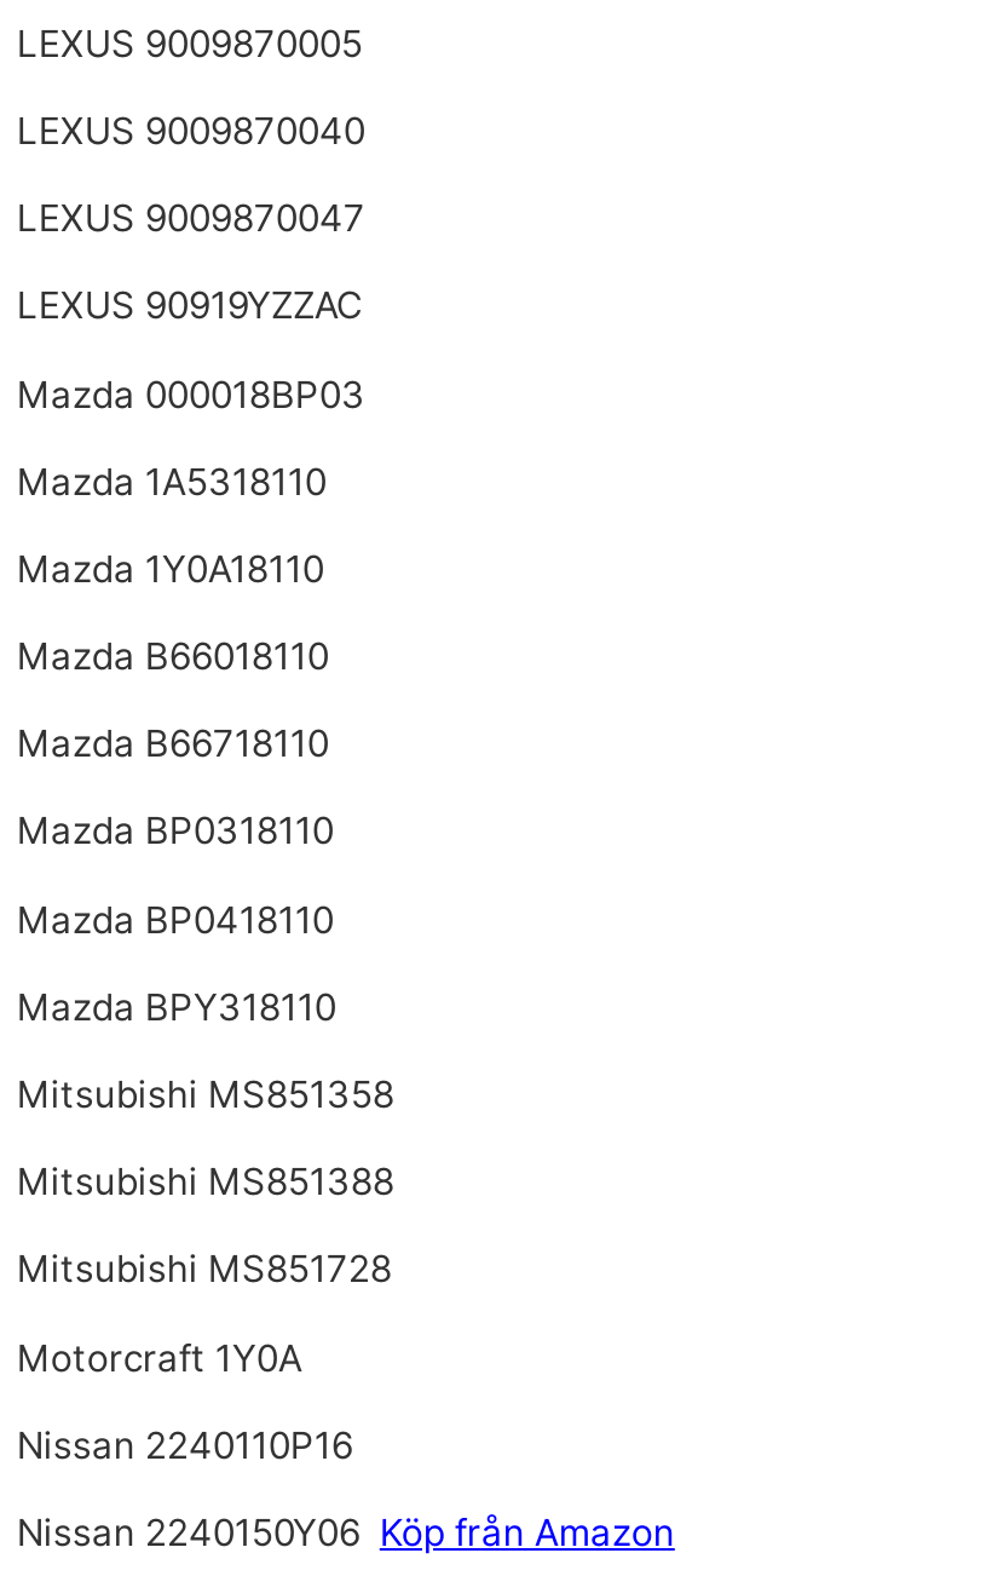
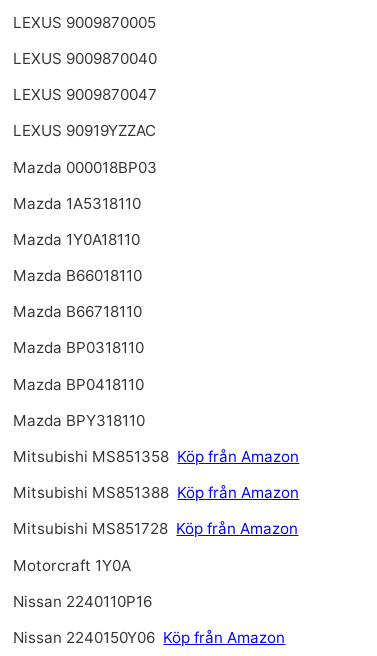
[17,1071,394,1117] Mitsubishi MS851358 -> [13,447,299,466] Mitsubishi MS851358 Köp från Amazon
[17,1159,394,1205] Mitsubishi MS851388 -> [13,483,299,502] Mitsubishi MS851388 Köp från Amazon
[17,1247,392,1293] Mitsubishi MS851728 -> [13,519,298,538] Mitsubishi MS851728 Köp från Amazon

